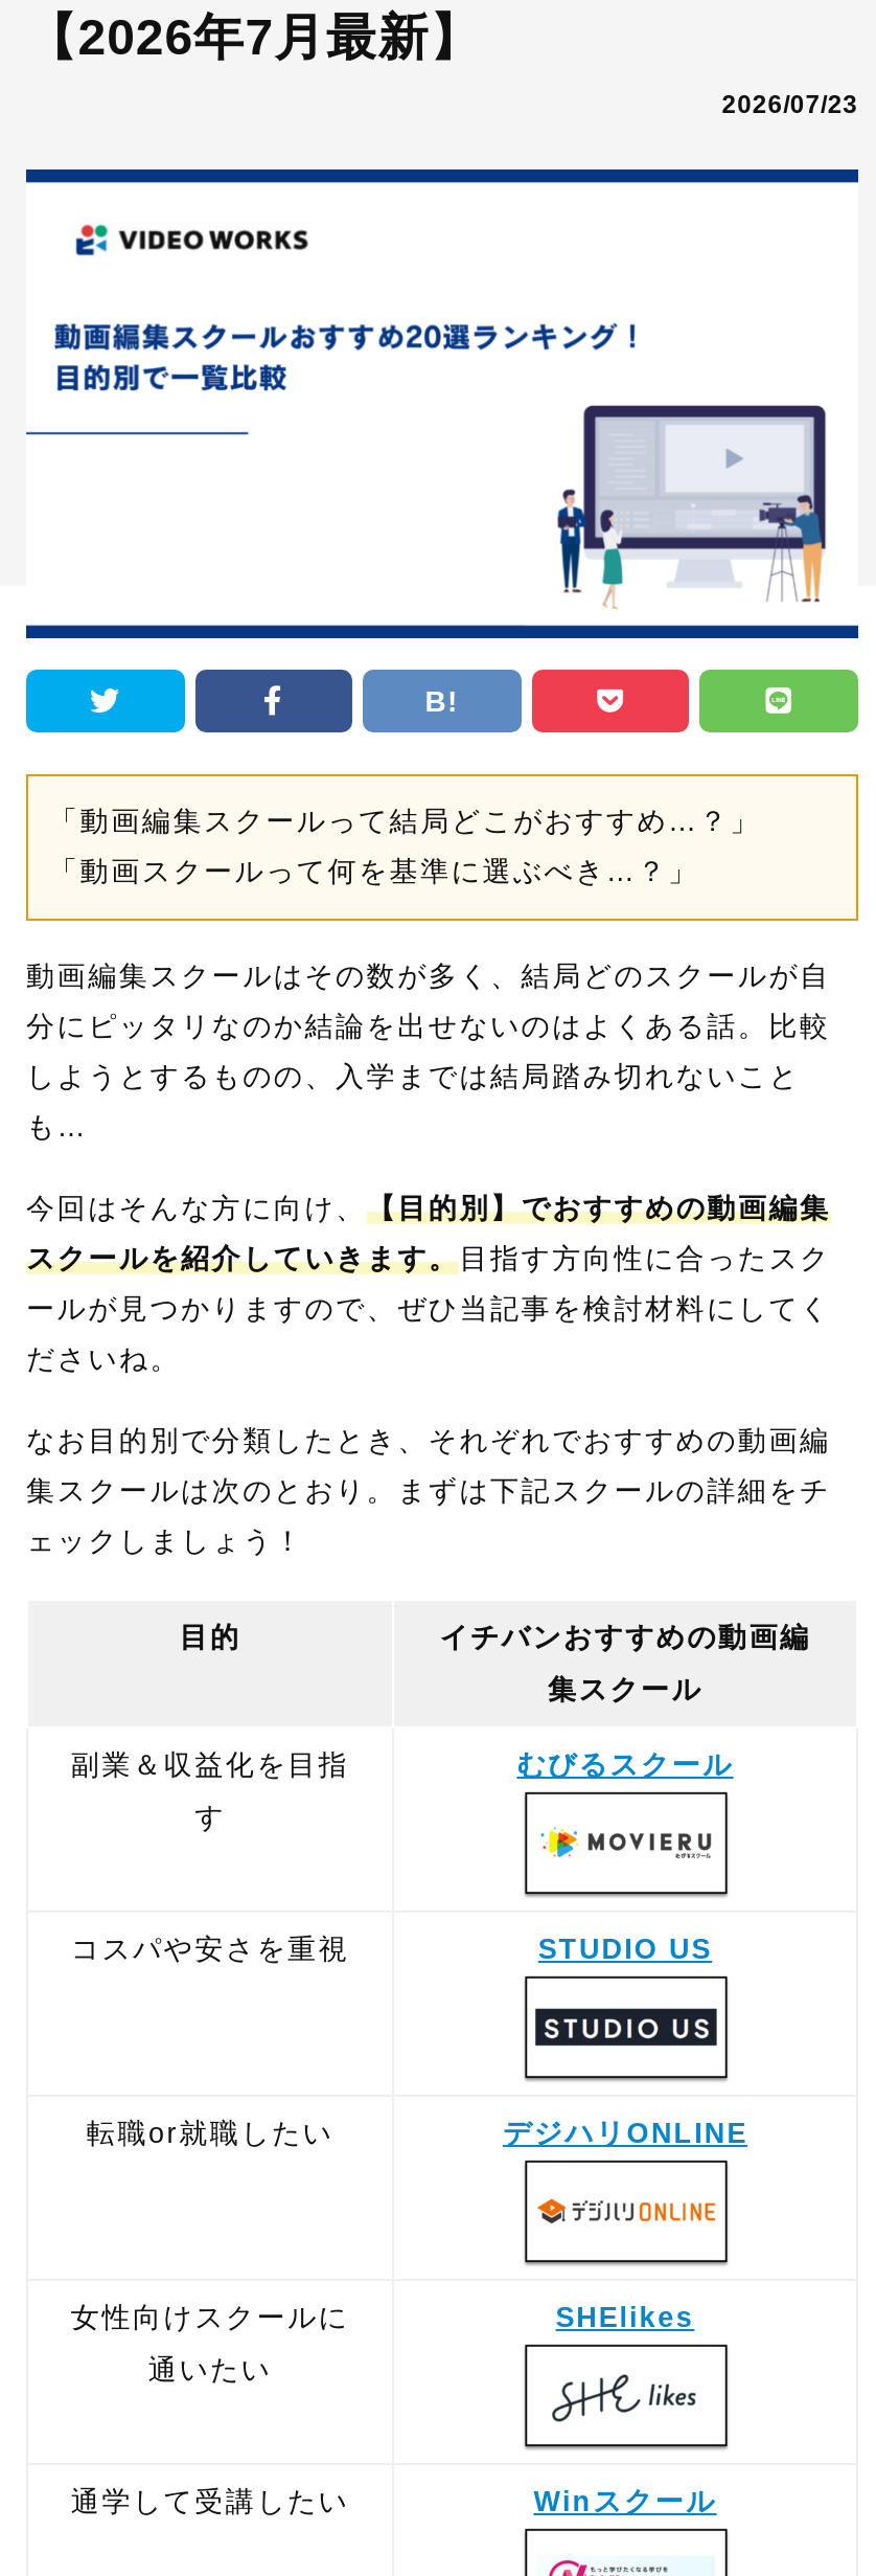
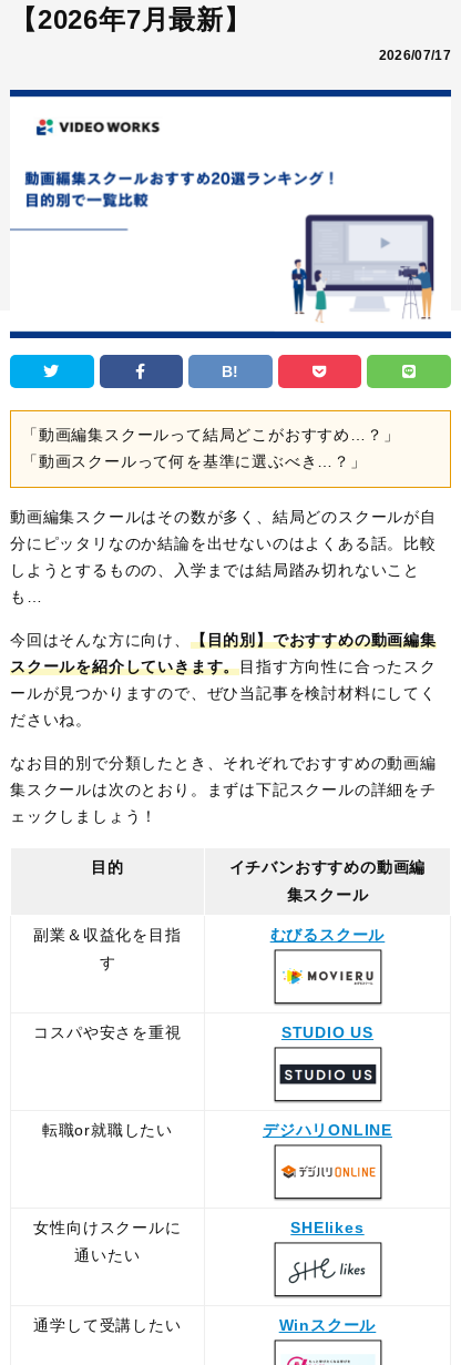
[722,90,858,119] 2026/07/23 -> [379,48,451,63] 2026/07/17

